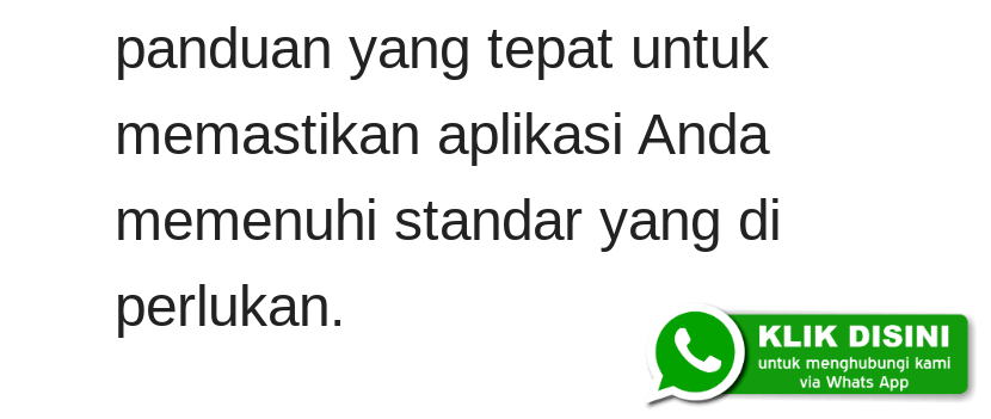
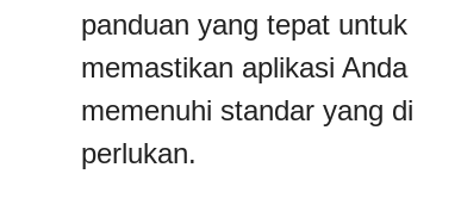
[647,309,974,407] [image] -> none

